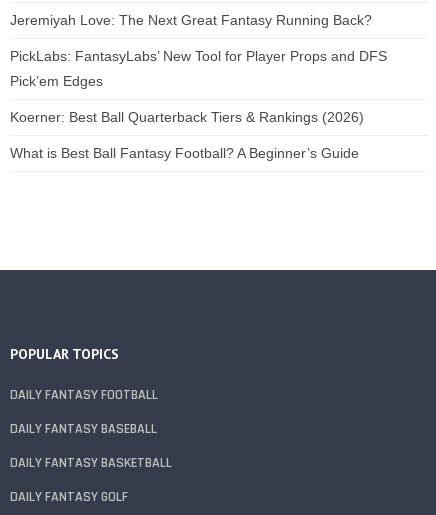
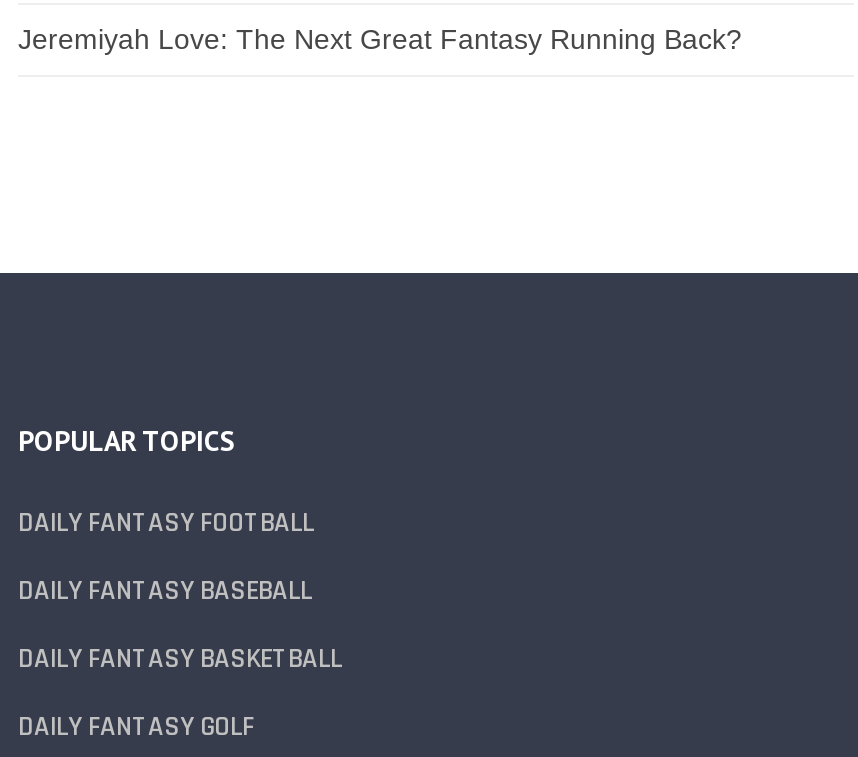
[10,48,387,161] PickLabs: FantasyLabs’ New Tool for Player Props and DFS | Pick’em Edges | Koerner: Best Ball Quarterback Tiers & Rankings (2026) | What is Best Ball Fantasy Football? A Beginner’s Guide -> none

